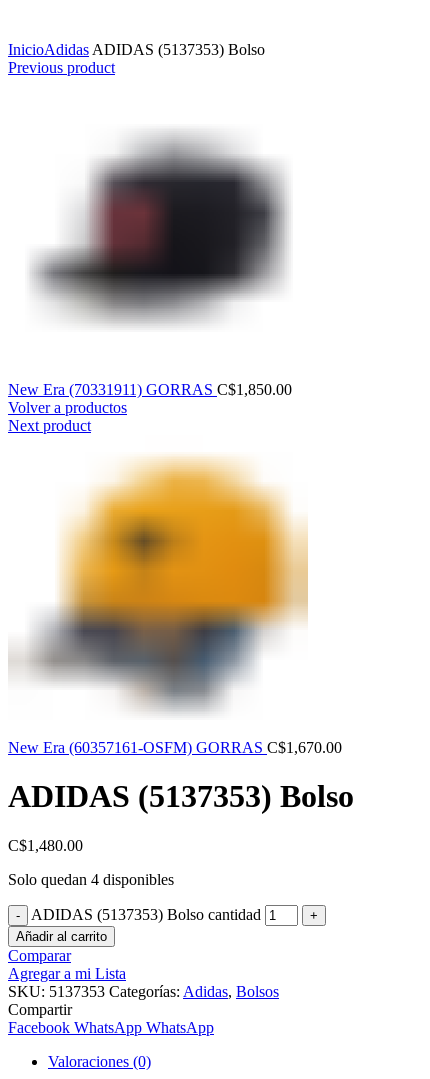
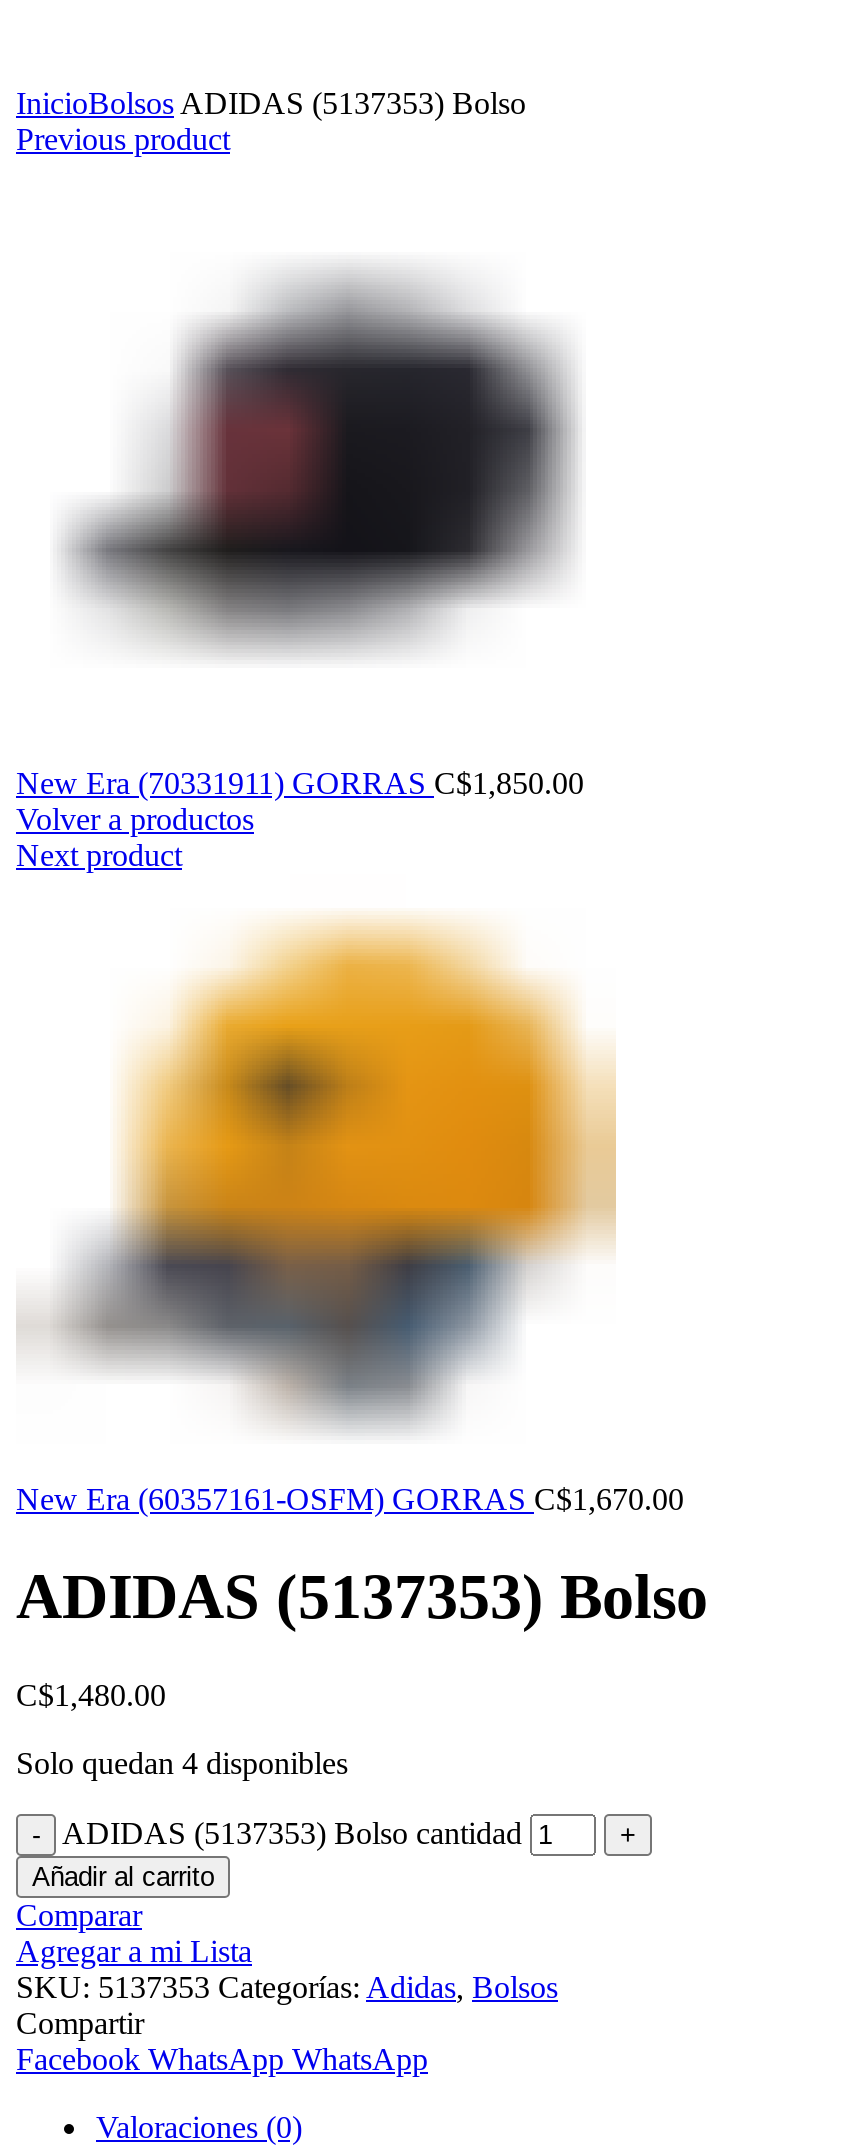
[8,41,265,58] InicioAdidas ADIDAS (5137353) Bolso -> [16,86,526,120] InicioBolsos ADIDAS (5137353) Bolso

